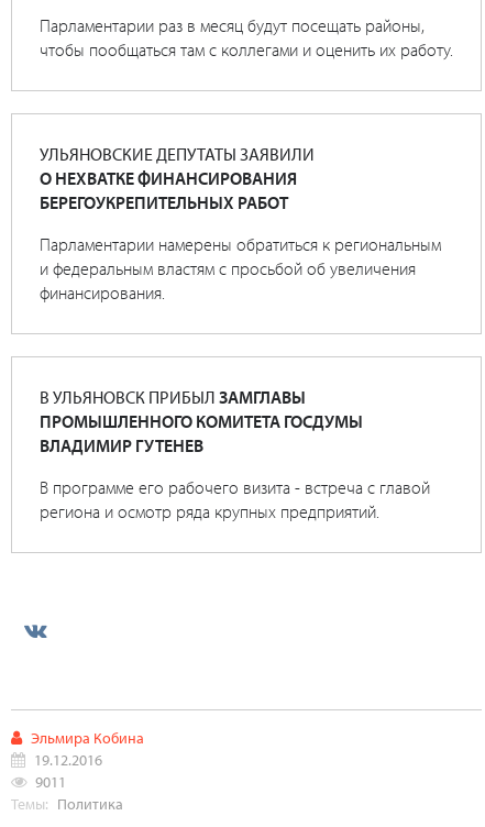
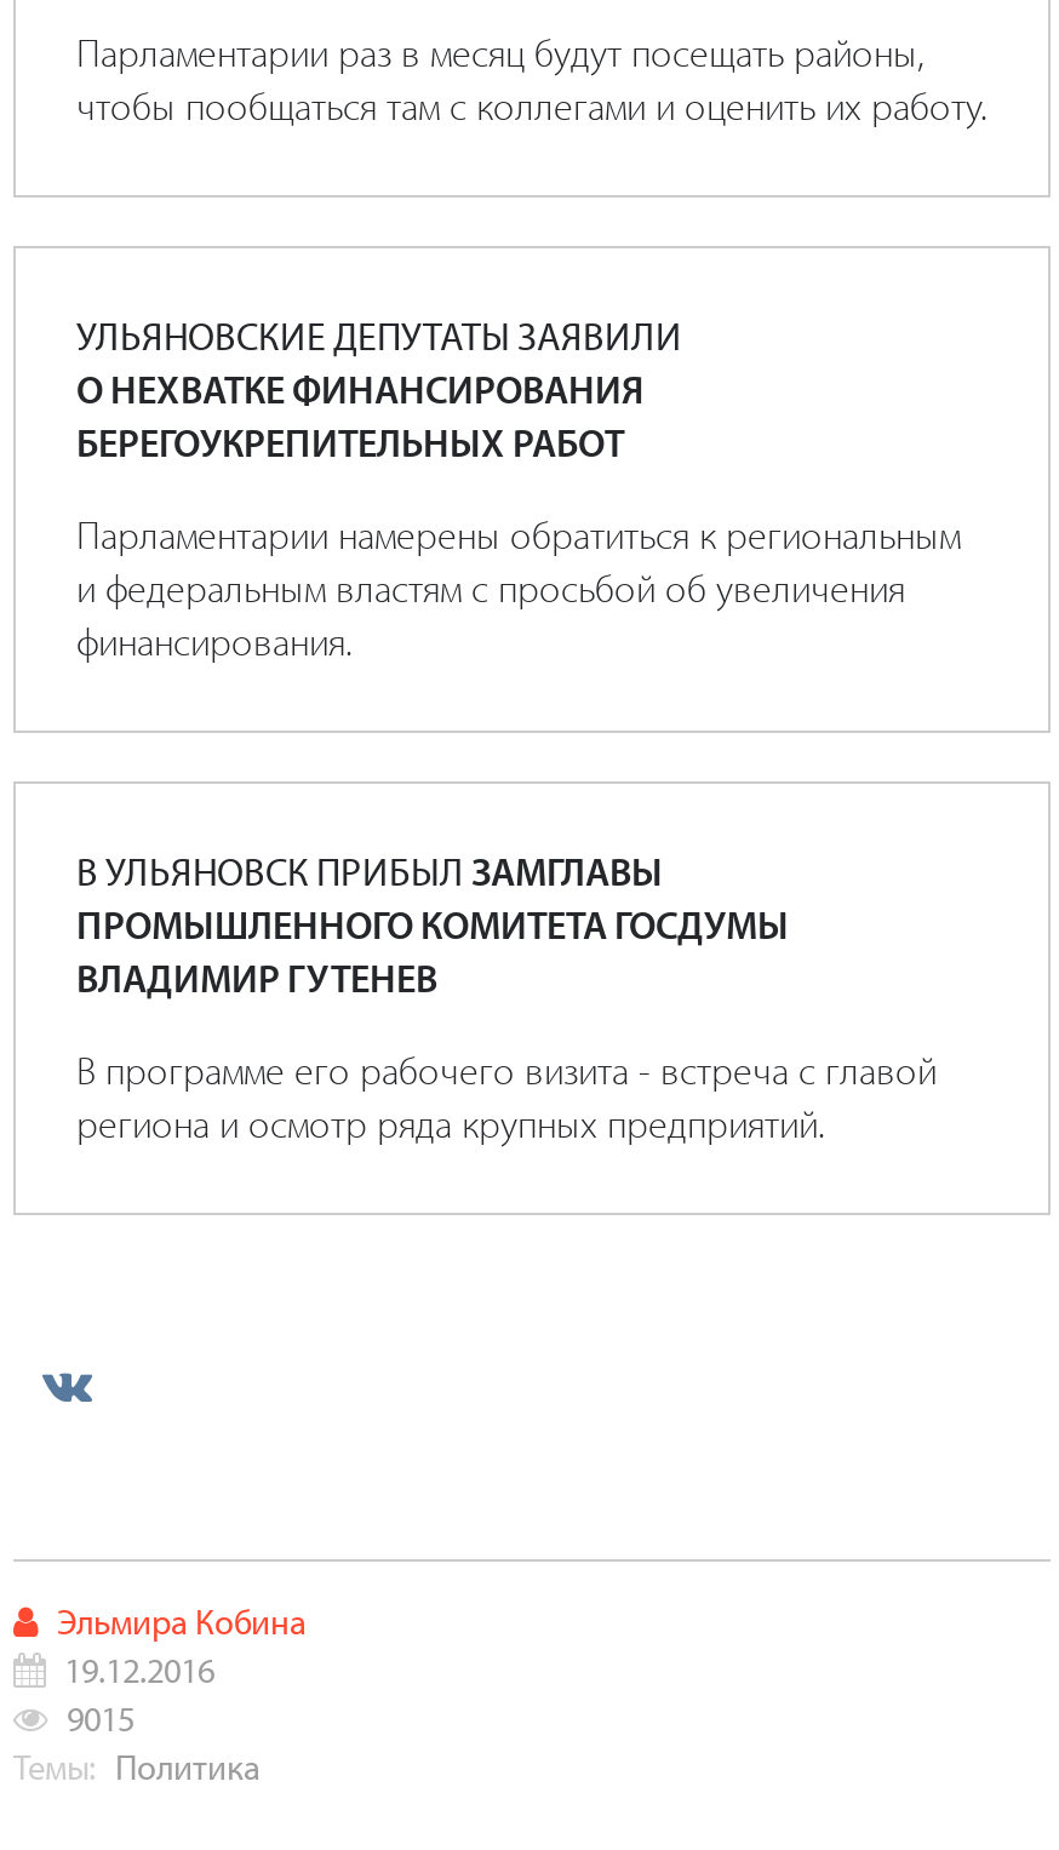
[32,771,66,792] 9011 -> [59,1695,134,1741] 9015

